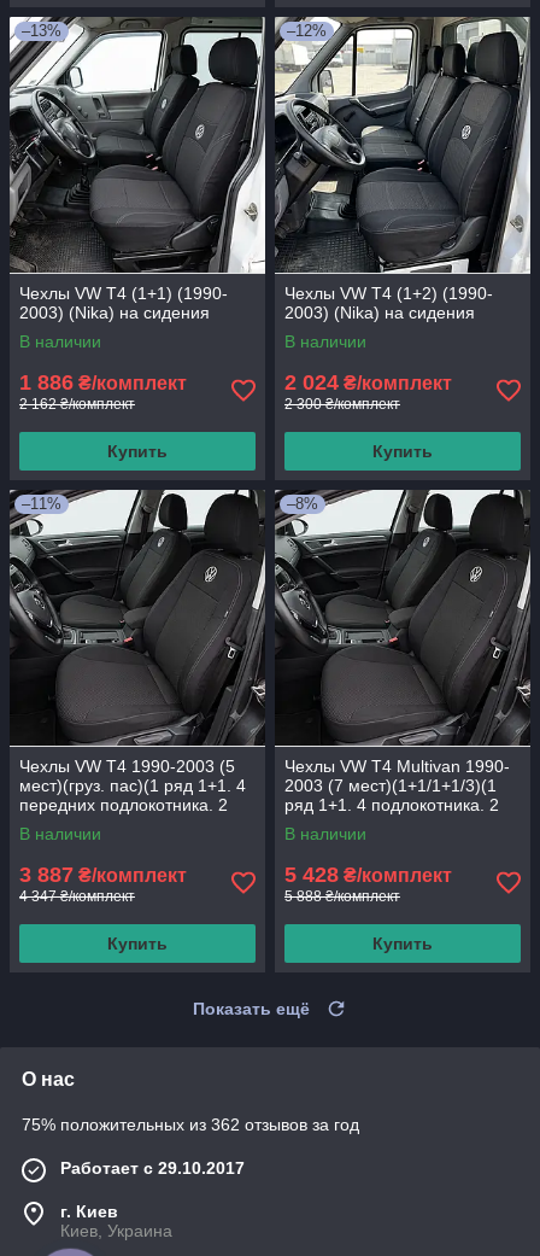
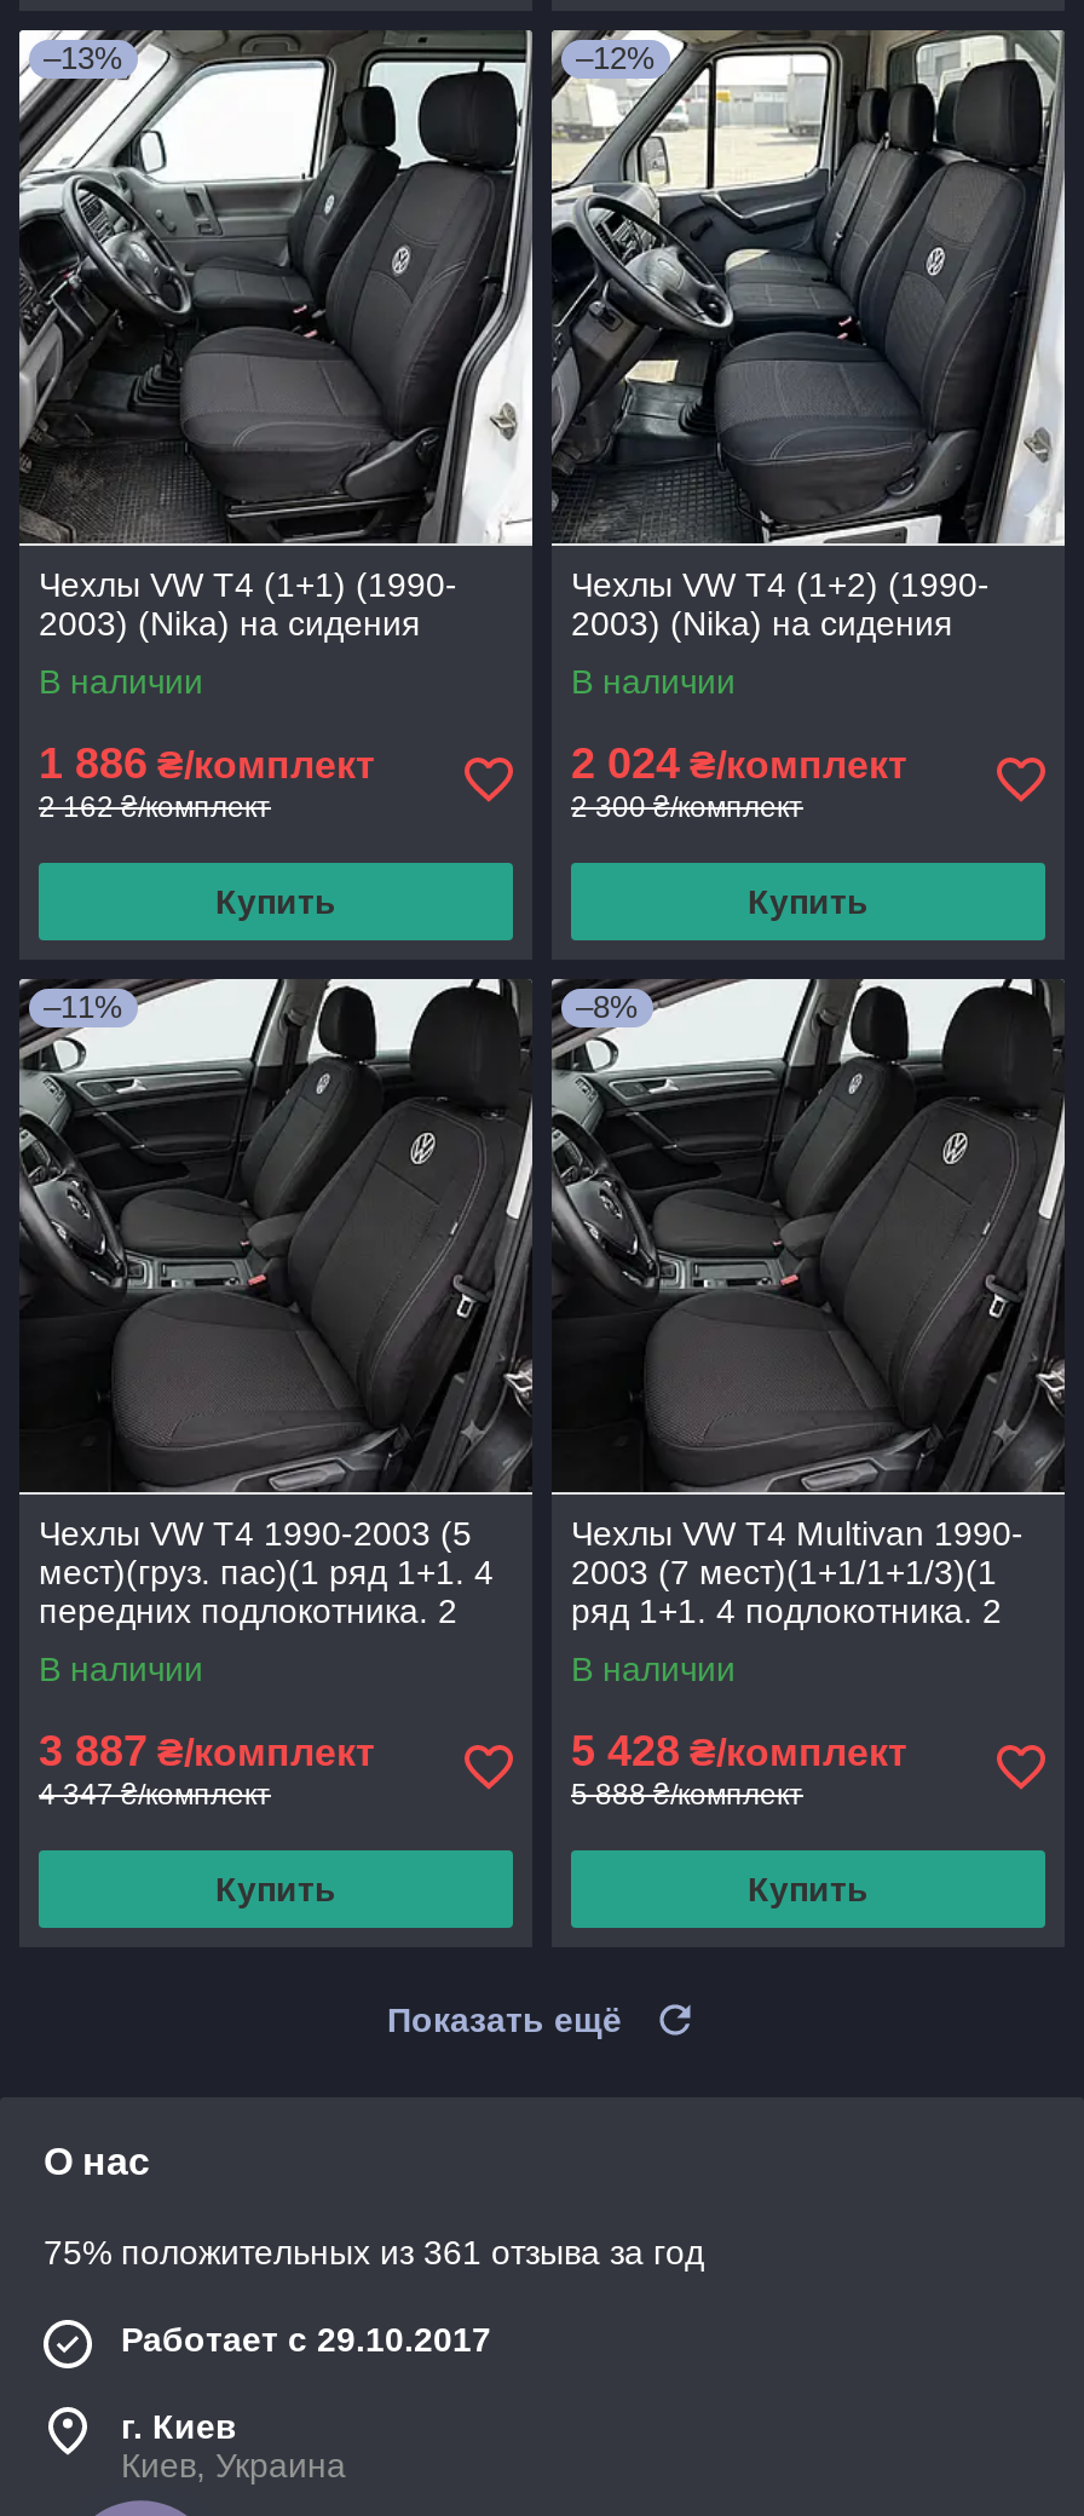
[22,1115,359,1134] 75% положительных из 362 отзывов за год -> [44,2232,704,2271] 75% положительных из 361 отзыва за год

